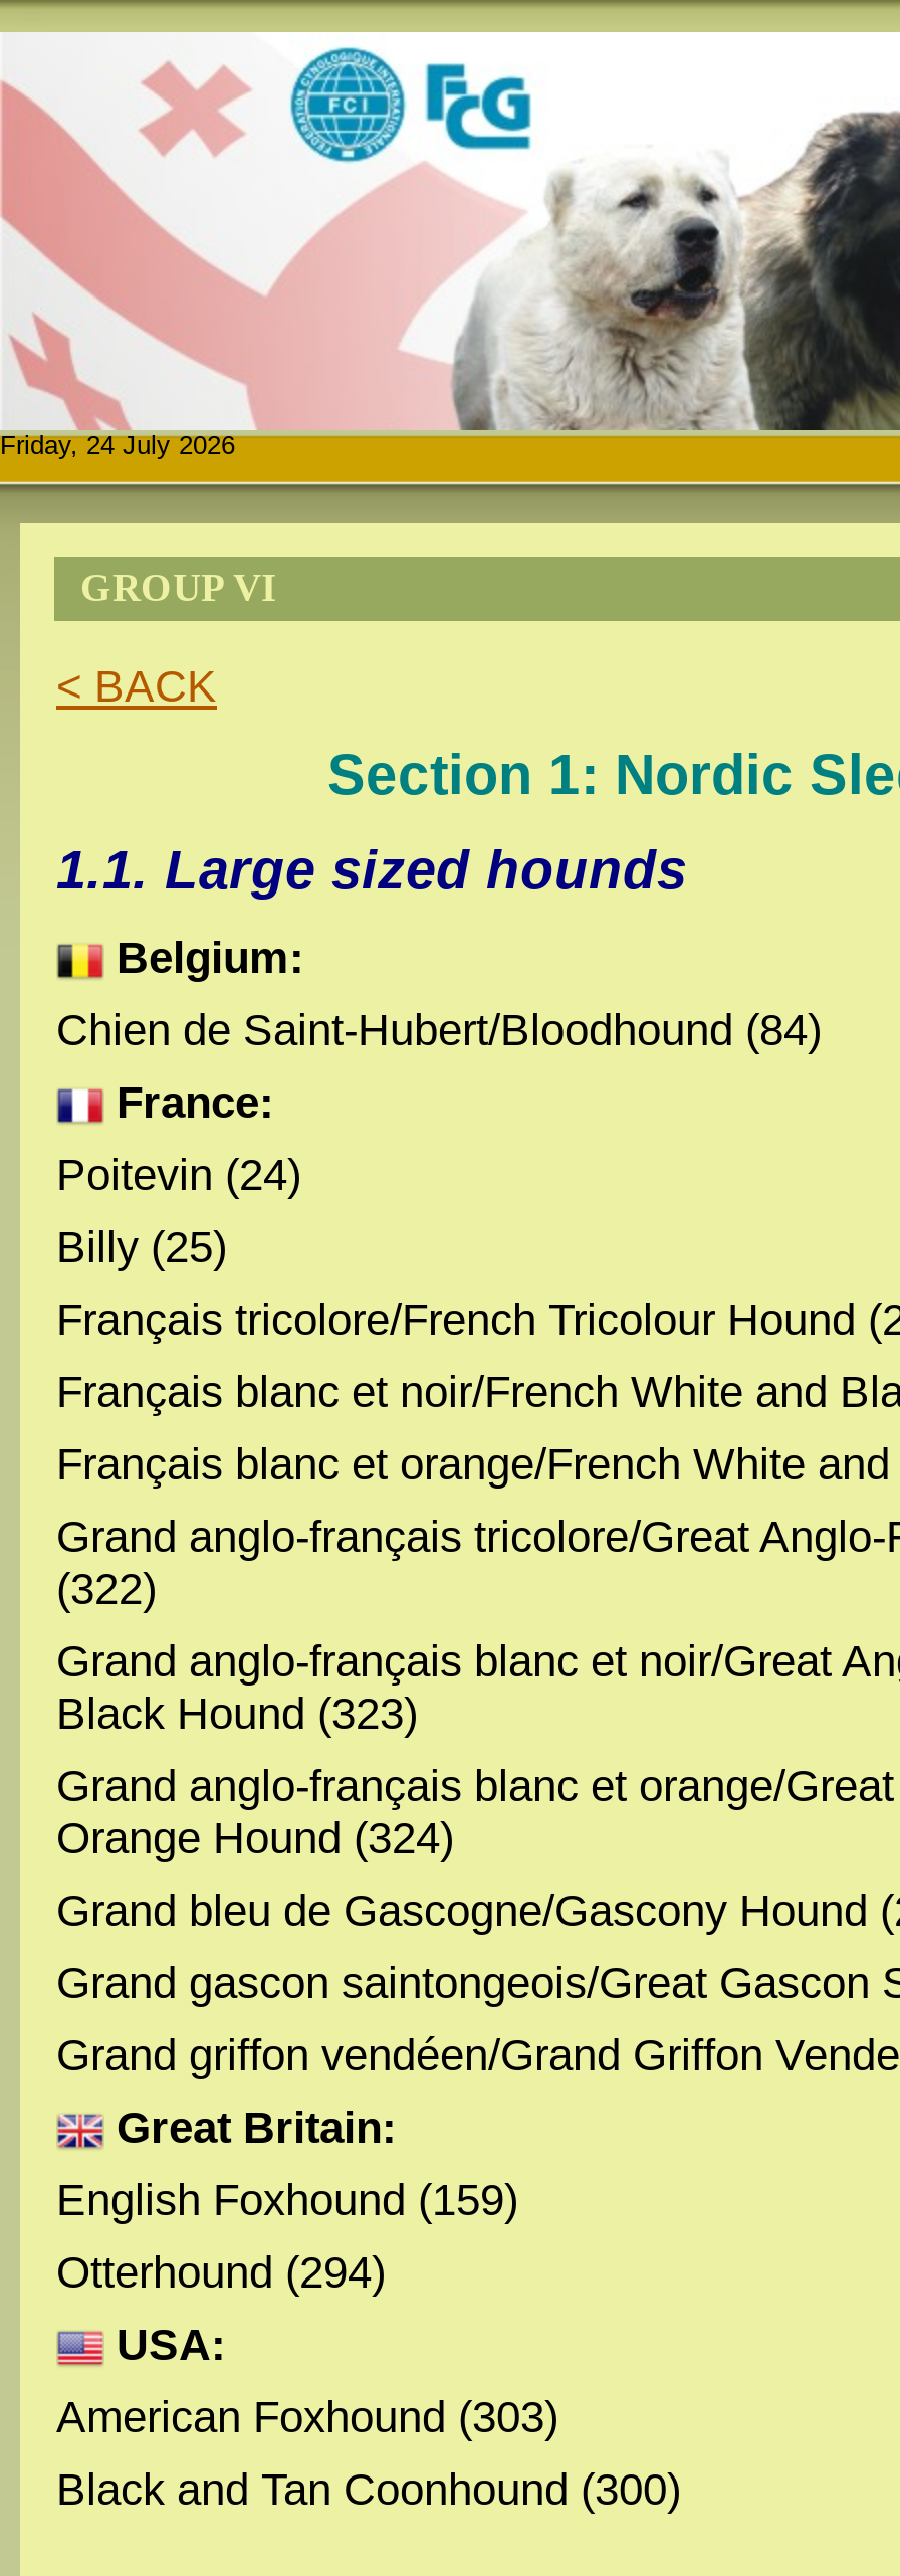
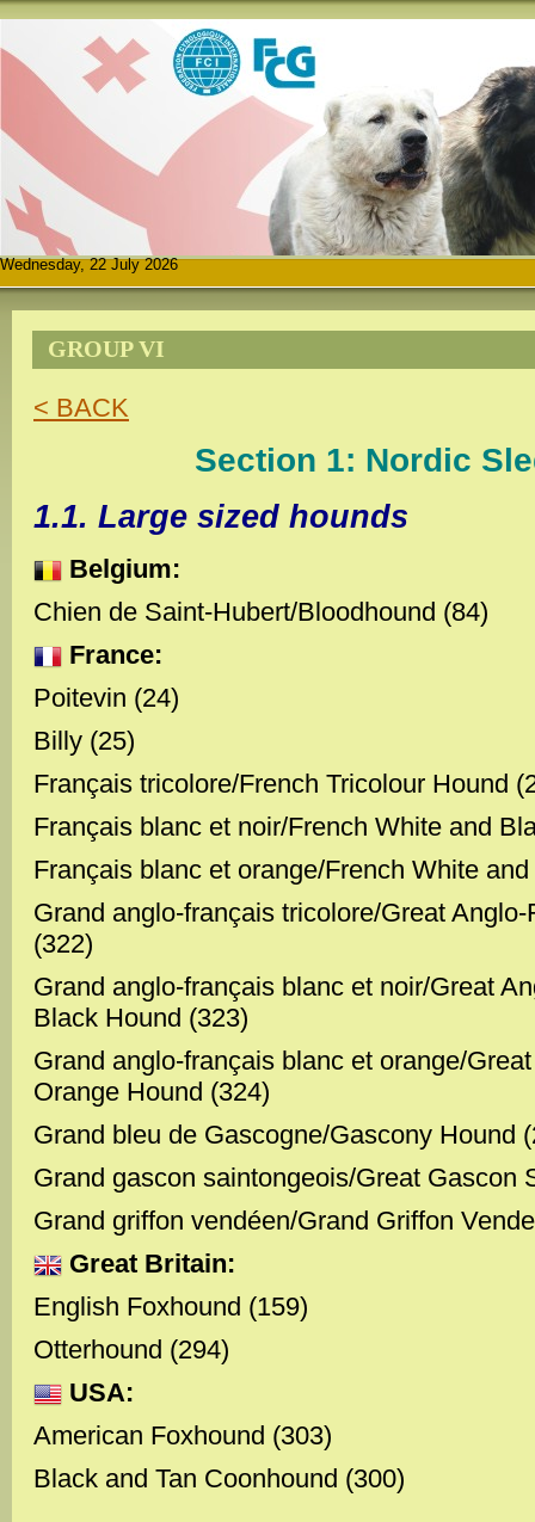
[0,430,235,460] Friday, 24 July 2026 -> [0,255,178,273] Wednesday, 22 July 2026

